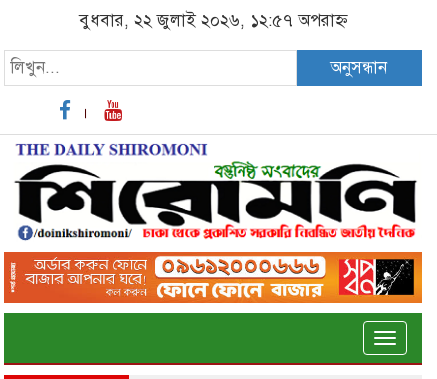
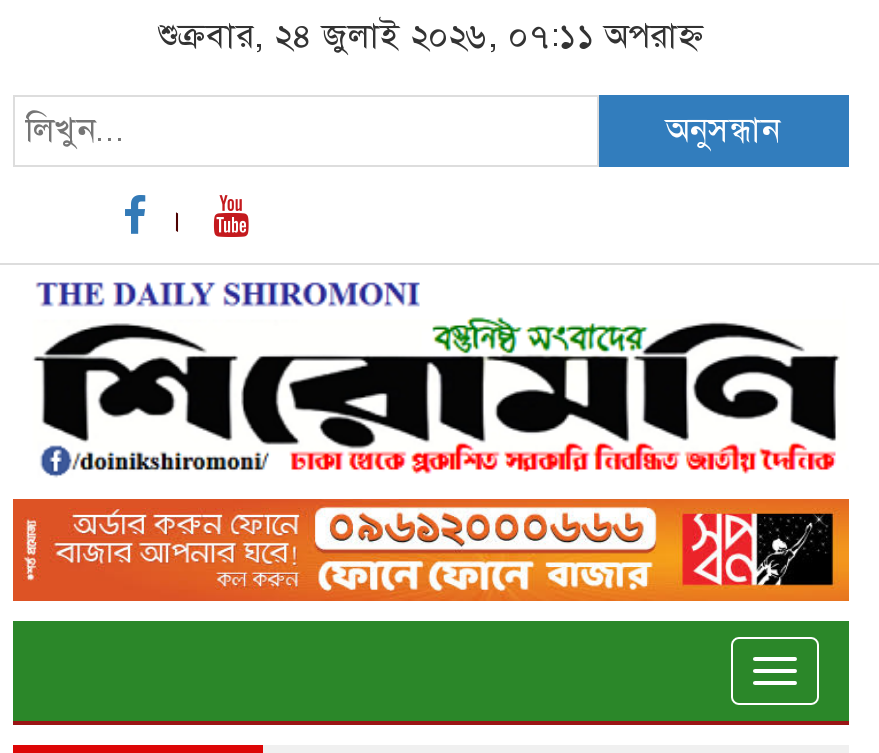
[78,10,347,31] বুধবার, ২২ জুলাই ২০২৬, ১২:৫৭ অপরাহ্ন -> [158,15,704,57] শুক্রবার, ২৪ জুলাই ২০২৬, ০৭:১১ অপরাহ্ন

